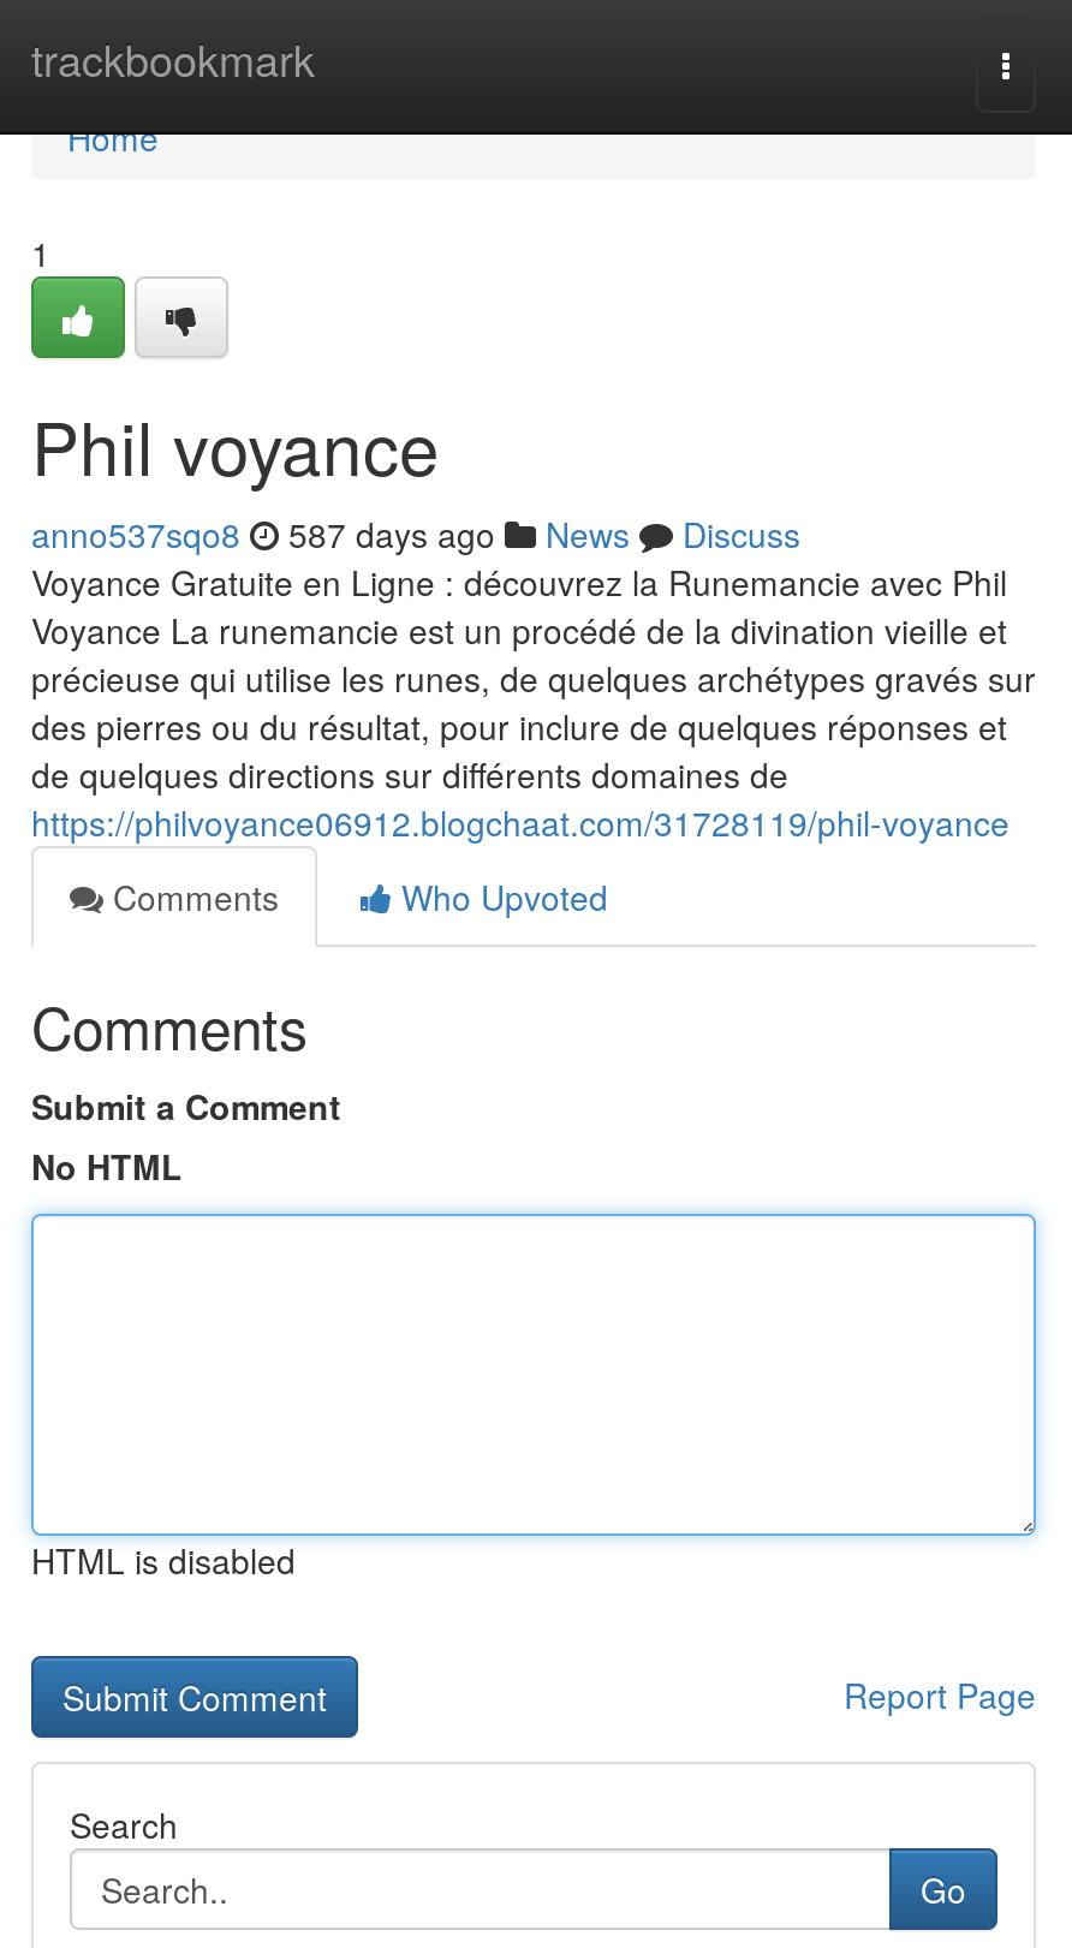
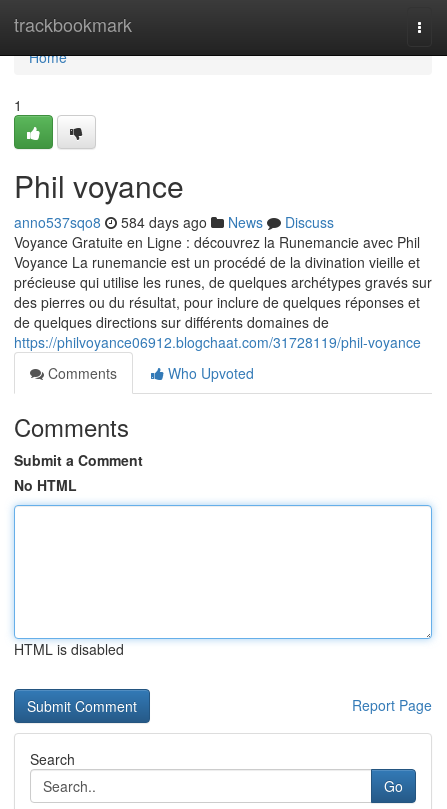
[31,510,800,558] anno537sqo8 587 days ago News Discuss -> [14,212,334,232] anno537sqo8 584 days ago News Discuss

